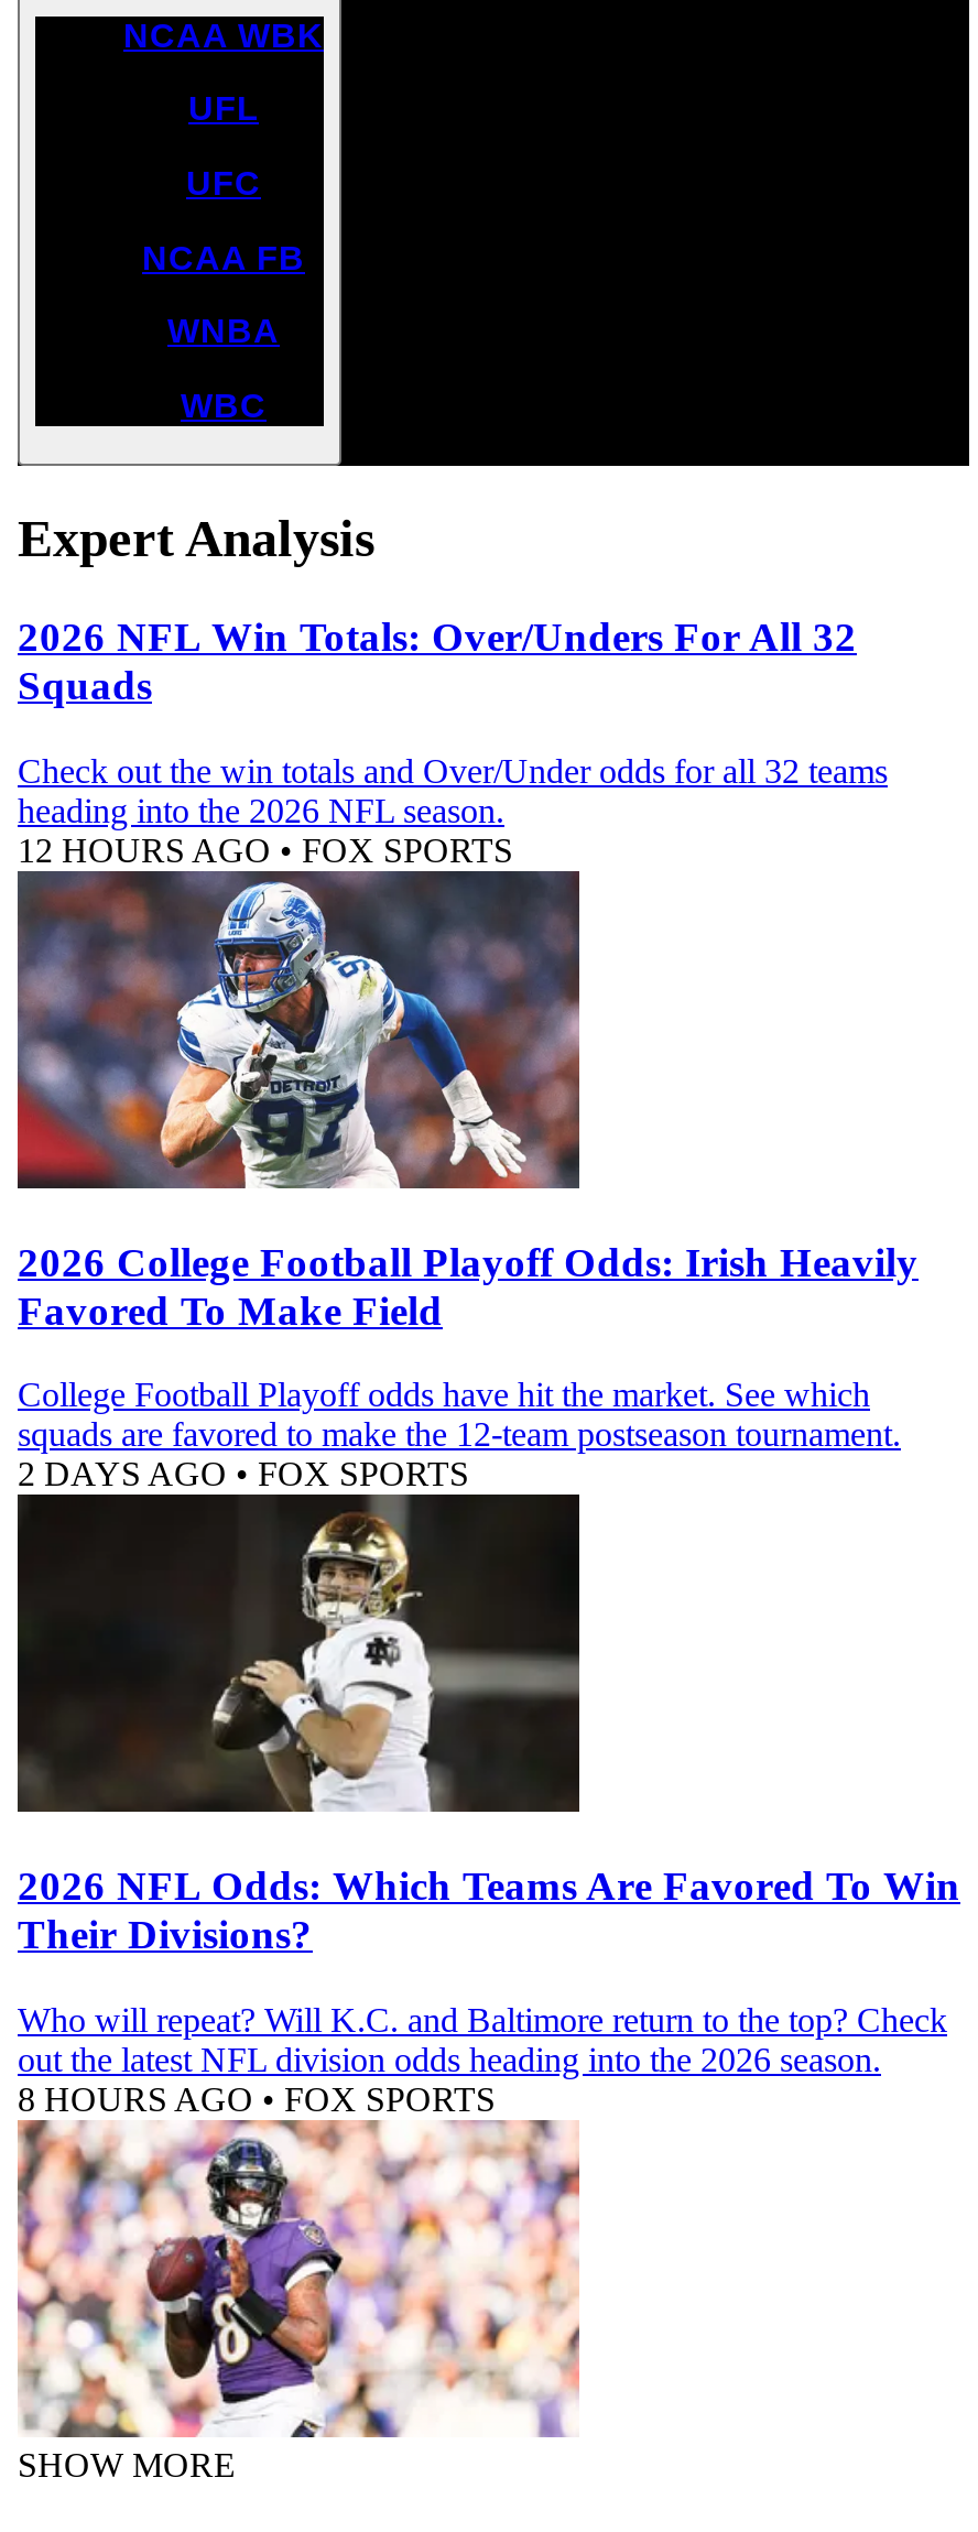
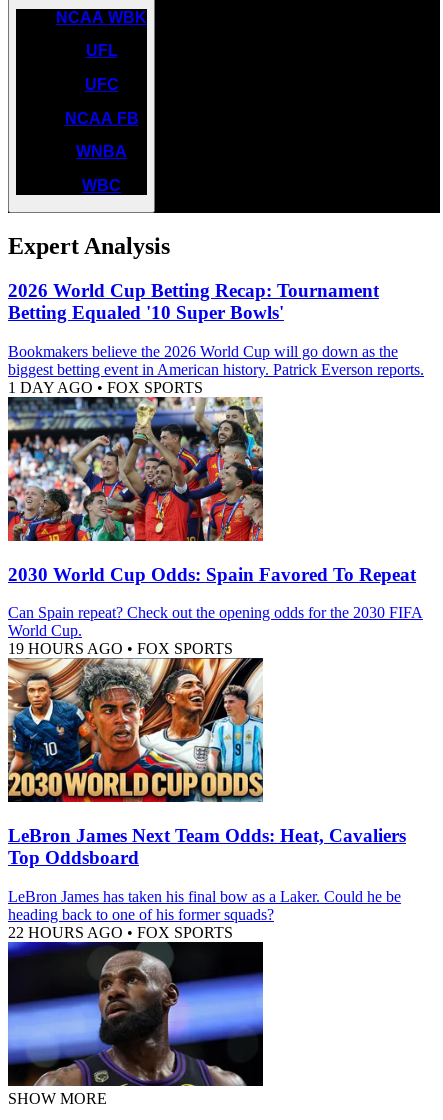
[18,614,857,709] 2026 NFL Win Totals: Over/Unders For All 32 | Squads -> [8,280,379,323] 2026 World Cup Betting Recap: Tournament | Betting Equaled '10 Super Bowls'
[18,752,888,869] Check out the win totals and Over/Under odds for all 32 teams | heading into the 2026 NFL season. | 12 HOURS AGO • FOX SPORTS -> [8,343,424,396] Bookmakers believe the 2026 World Cup will go down as the | biggest betting event in American history. Patrick Everson reports. | 1 DAY AGO • FOX SPORTS
[15,893,919,1333] [image] | 2026 College Football Playoff Odds: Irish Heavily | Favored To Make Field -> [7,397,416,585] [image] | 2030 World Cup Odds: Spain Favored To Repeat
[18,1376,901,1493] College Football Playoff odds have hit the market. See which | squads are favored to make the 12-team postseason tournament. | 2 DAYS AGO • FOX SPORTS -> [8,604,423,657] Can Spain repeat? Check out the opening odds for the 2030 FIFA | World Cup. | 19 HOURS AGO • FOX SPORTS
[15,1497,960,1957] [image] | 2026 NFL Odds: Which Teams Are Favored To Win | Their Divisions? -> [7,669,406,868] [image] | LeBron James Next Team Odds: Heat, Cavaliers | Top Oddsboard
[18,2001,947,2117] Who will repeat? Will K.C. and Baltimore return to the top? Check | out the latest NFL division odds heading into the 2026 season. | 8 HOURS AGO • FOX SPORTS -> [8,888,401,941] LeBron James has taken his final bow as a Laker. Could he be | heading back to one of his former squads? | 22 HOURS AGO • FOX SPORTS
[15,2120,582,2439] [image] -> [7,952,264,1087] [image]

